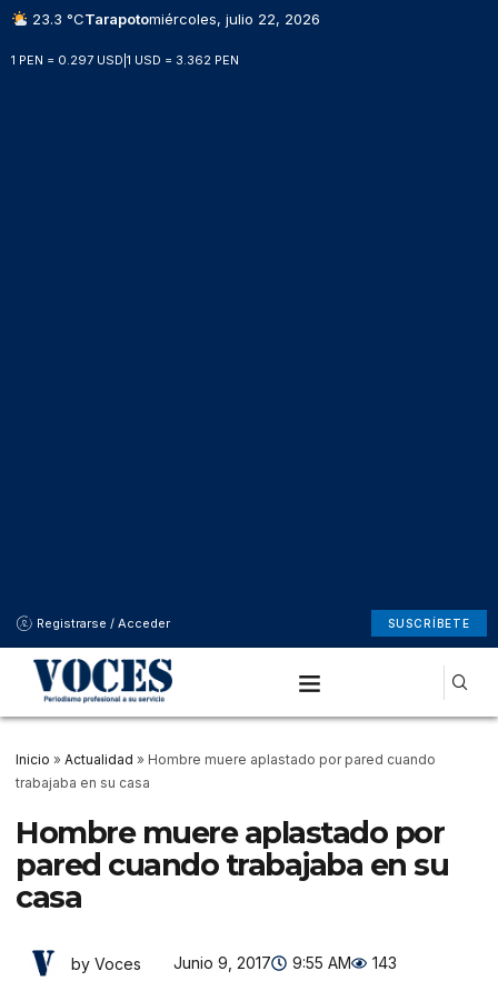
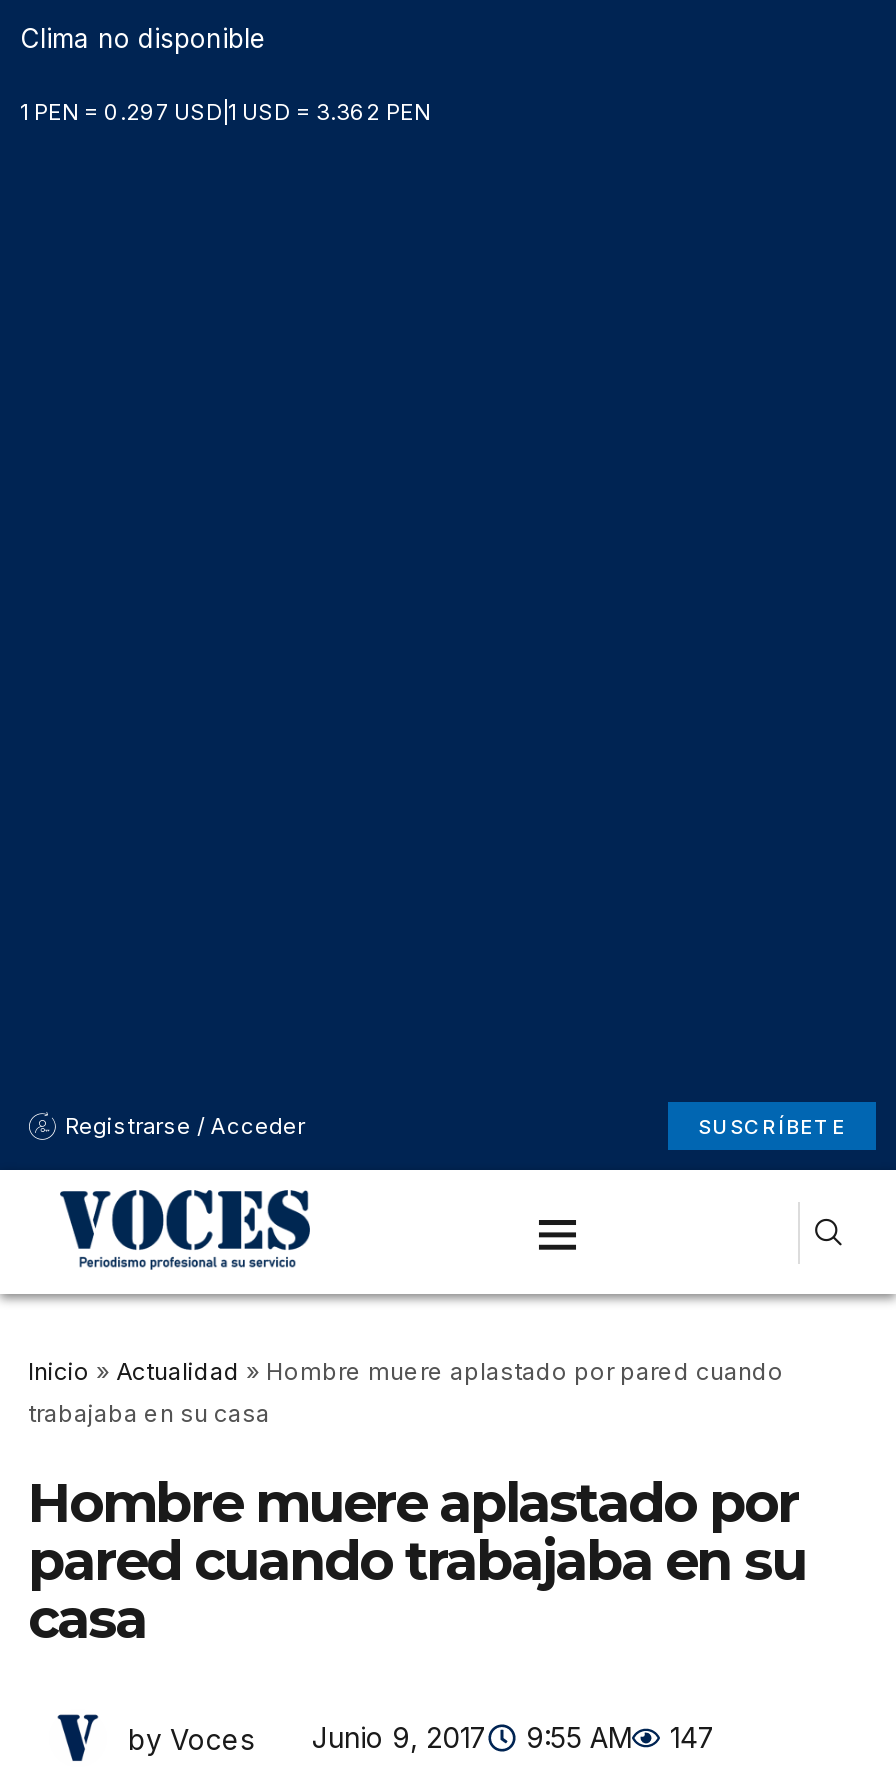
[28,10,320,28] 23.3 °CTarapotomiércoles, julio 22, 2026 -> [20,22,266,54] Clima no disponible
[71,953,397,973] by Voces Junio 9, 2017 9:55 AM 143 -> [128,1720,716,1755] by Voces Junio 9, 2017 9:55 AM 147

